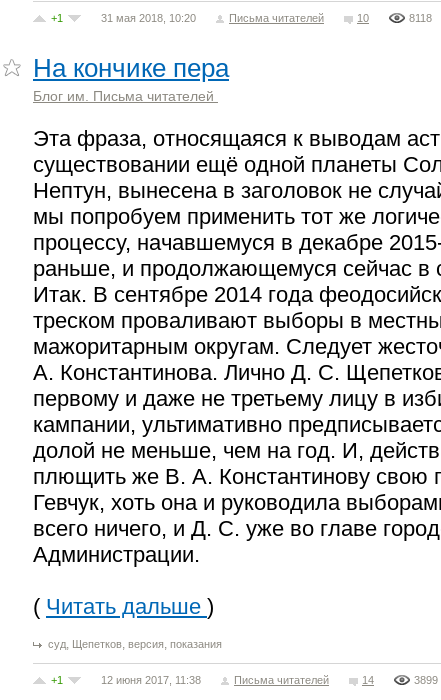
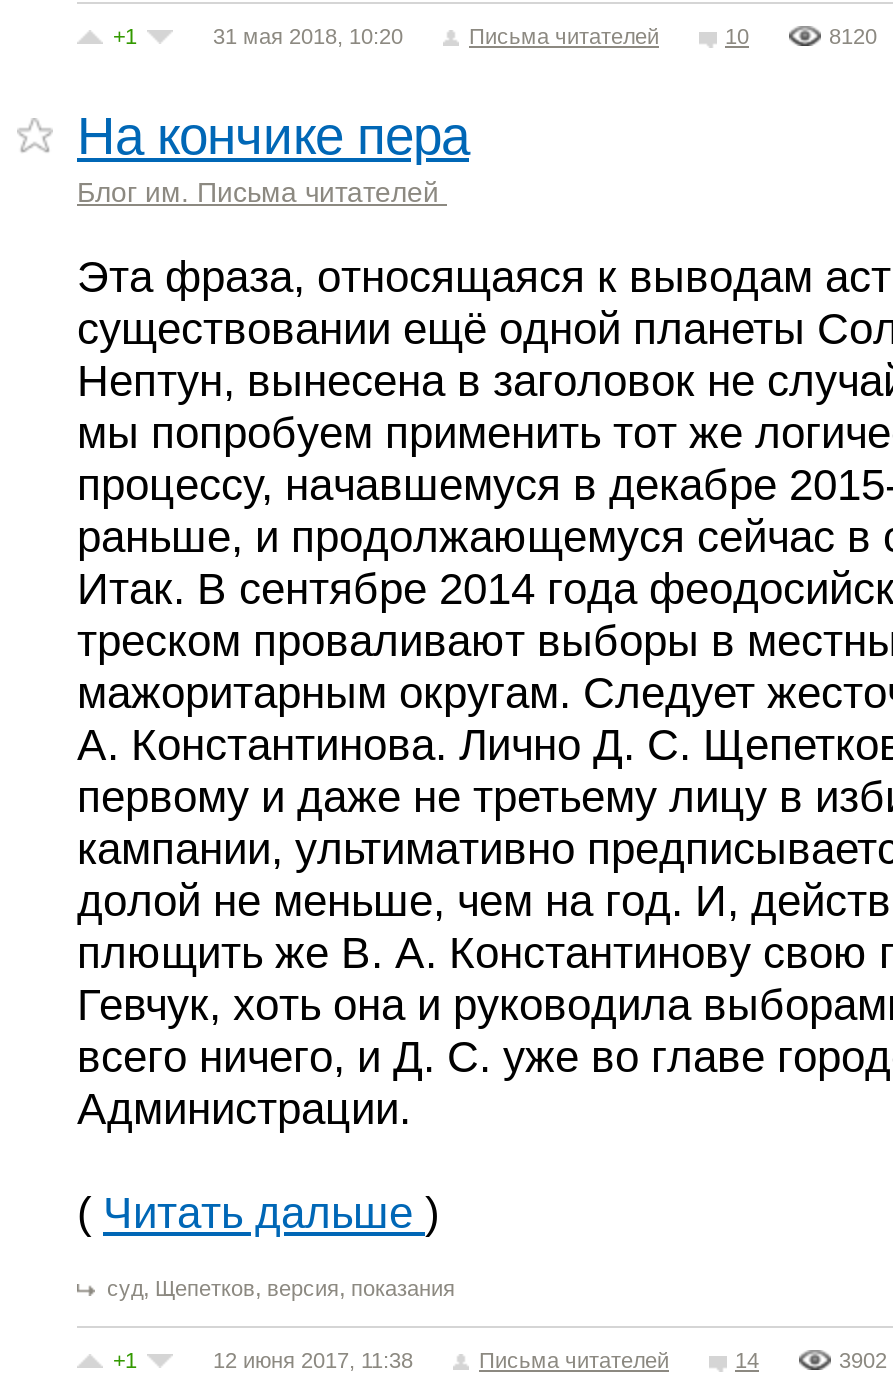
[409,12,432,24] 8118 -> [829,24,877,48] 8120
[414,674,438,686] 3899 -> [839,1348,887,1372] 3902

